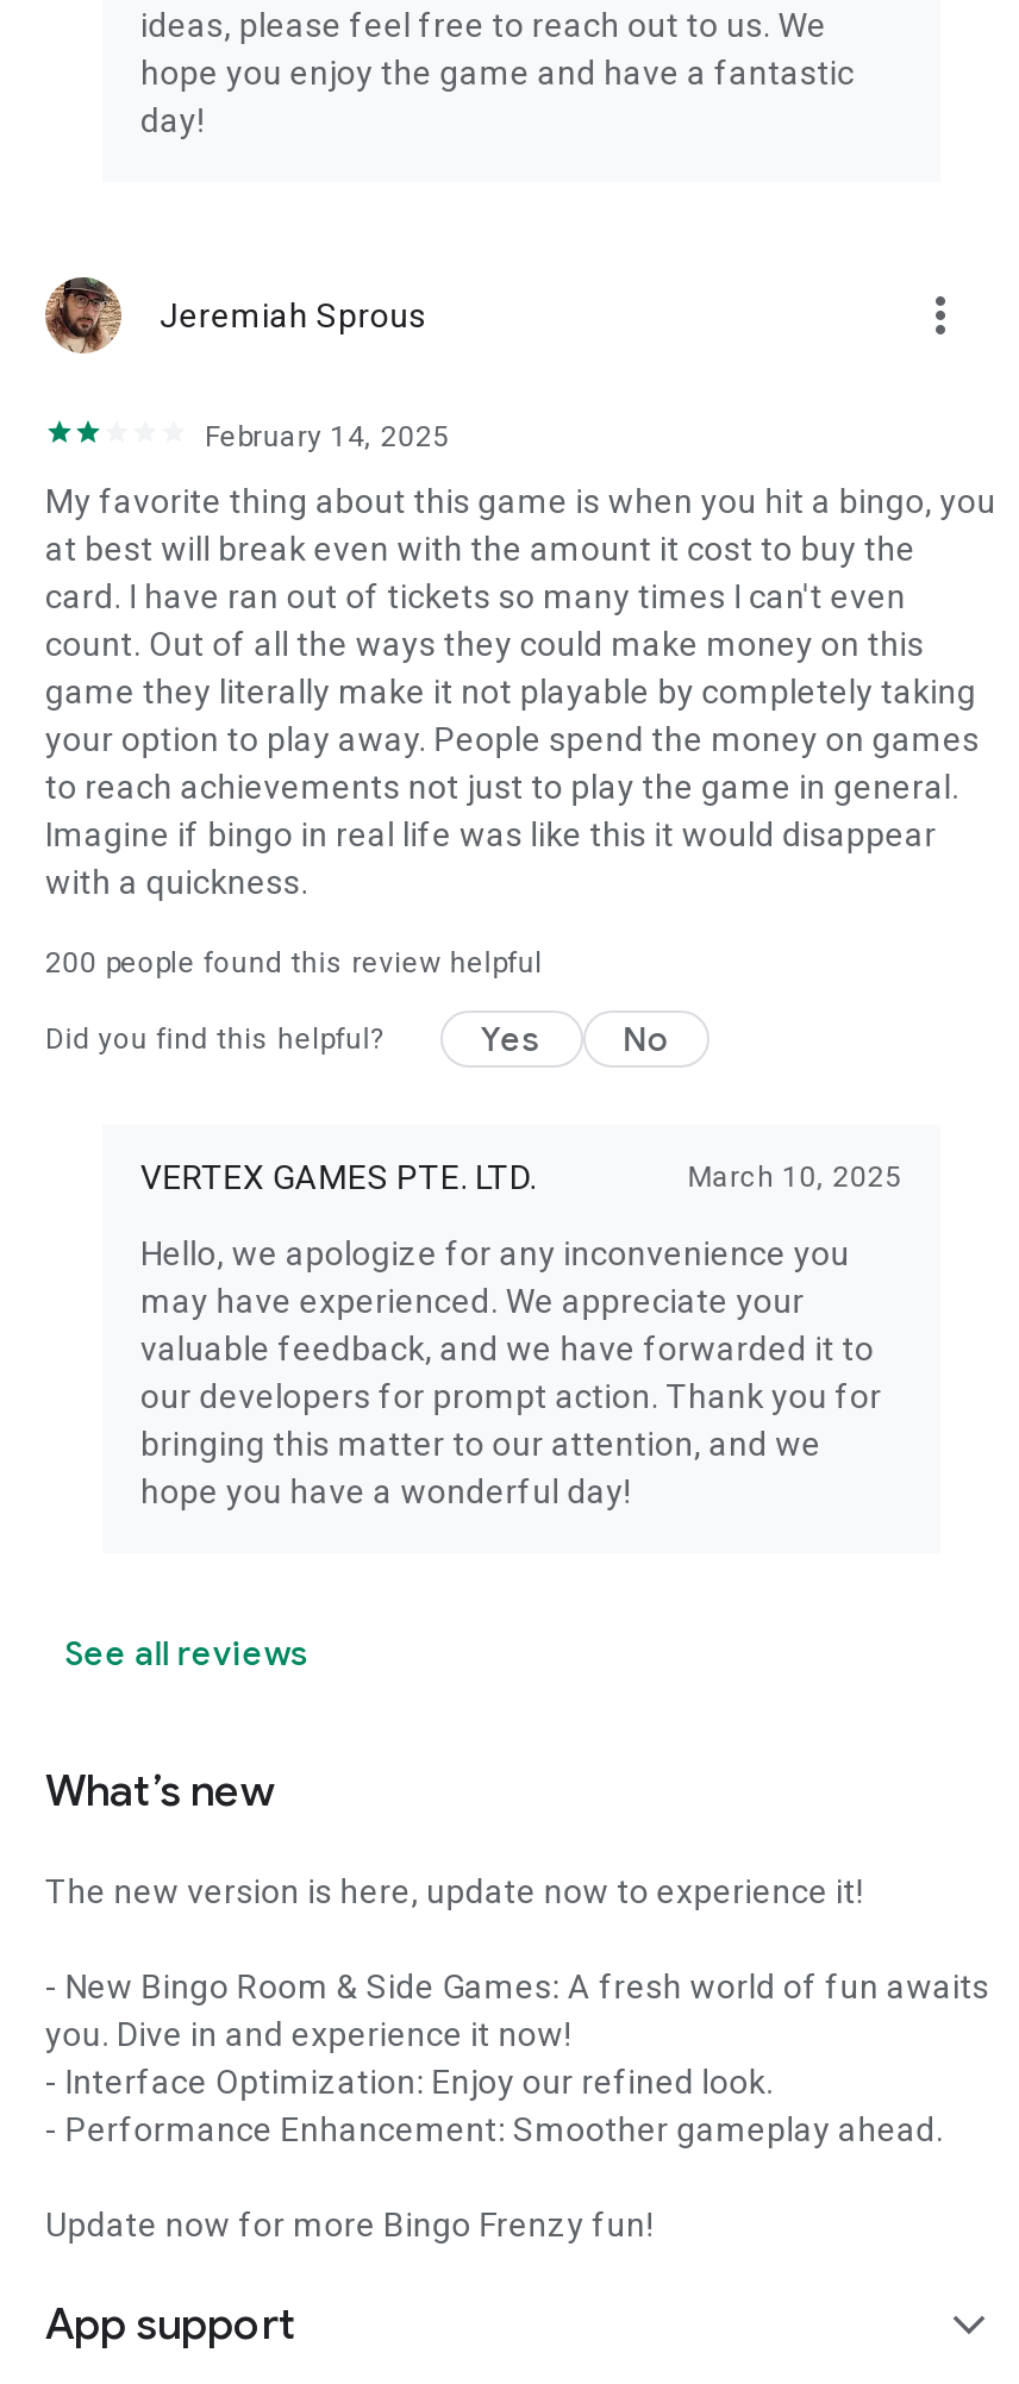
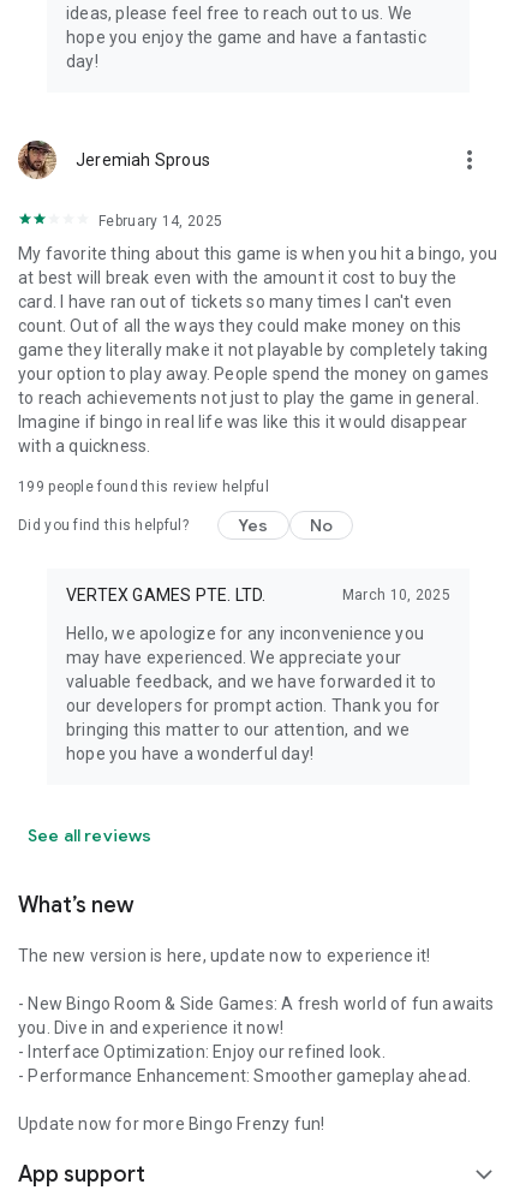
[45,947,542,980] 200 people found this review helpful -> [18,478,269,495] 199 people found this review helpful

